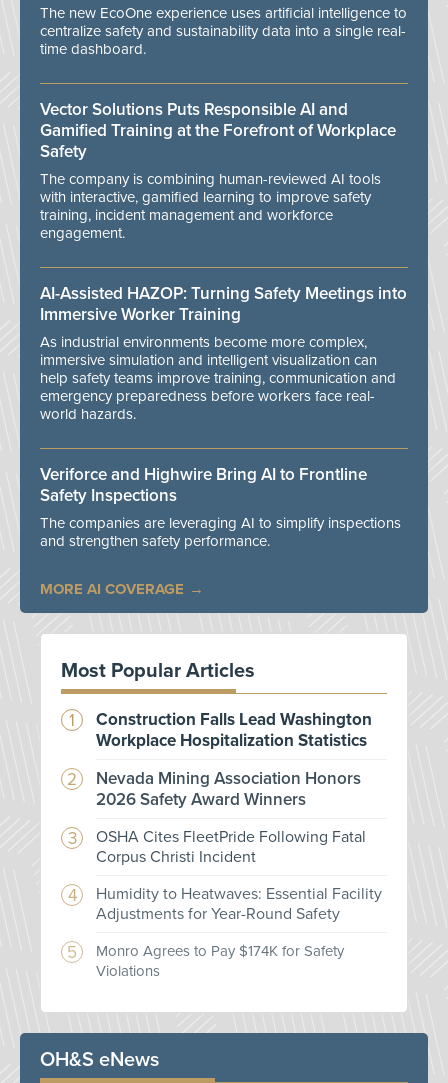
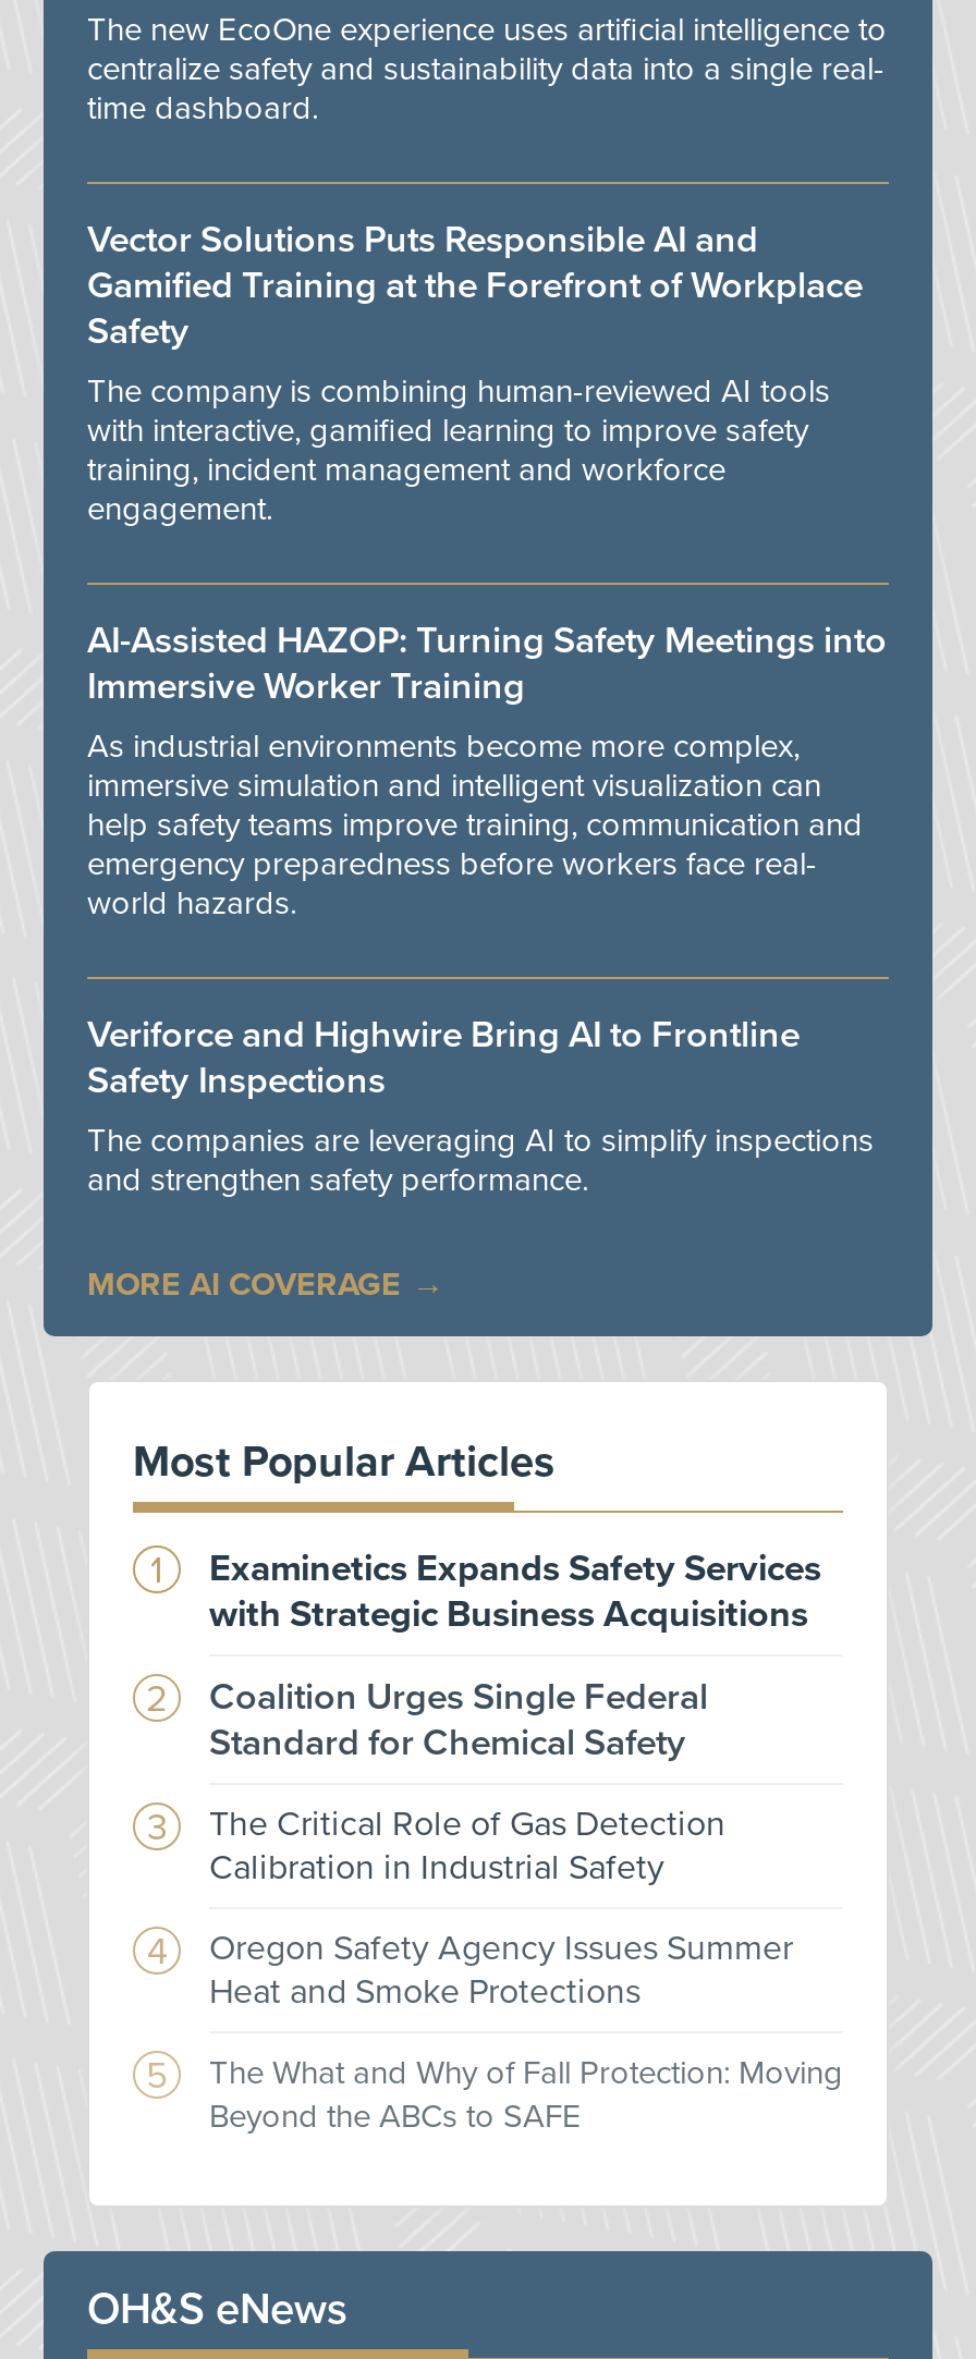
[96,709,372,751] Construction Falls Lead Washington | Workplace Hospitalization Statistics -> [209,1545,821,1637] Examinetics Expands Safety Services | with Strategic Business Acquisitions
[96,768,361,810] Nevada Mining Association Honors | 2026 Safety Award Winners -> [209,1674,708,1765] Coalition Urges Single Federal | Standard for Chemical Safety
[96,827,366,867] OSHA Cites FleetPride Following Fatal | Corpus Christi Incident -> [209,1802,725,1889] The Critical Role of Gas Detection | Calibration in Industrial Safety
[96,884,382,924] Humidity to Heatwaves: Essential Facility | Adjustments for Year-Round Safety -> [209,1926,793,2014] Oregon Safety Agency Issues Summer | Heat and Smoke Protections
[96,942,344,980] Monro Agrees to Pay $174K for Safety | Violations -> [209,2053,843,2136] The What and Why of Fall Protection: Moving | Beyond the ABCs to SAFE

